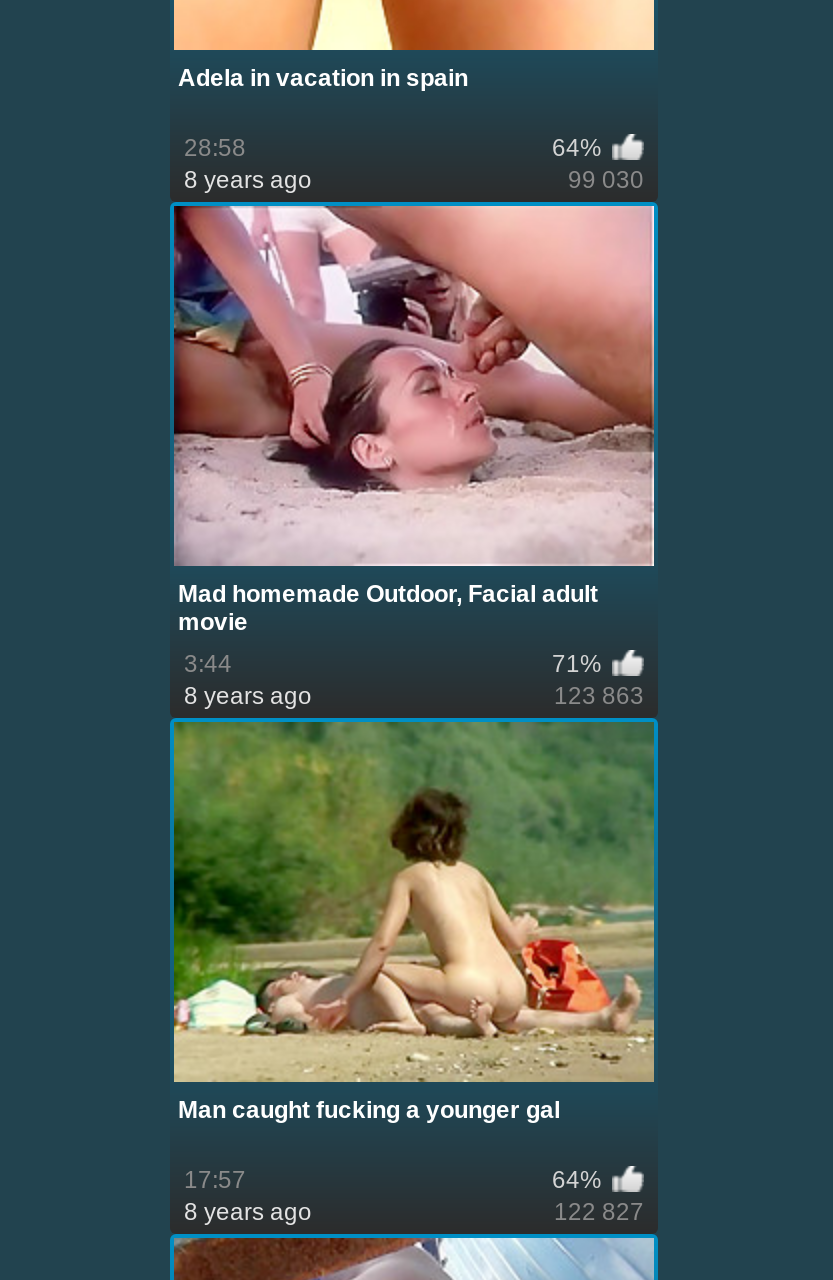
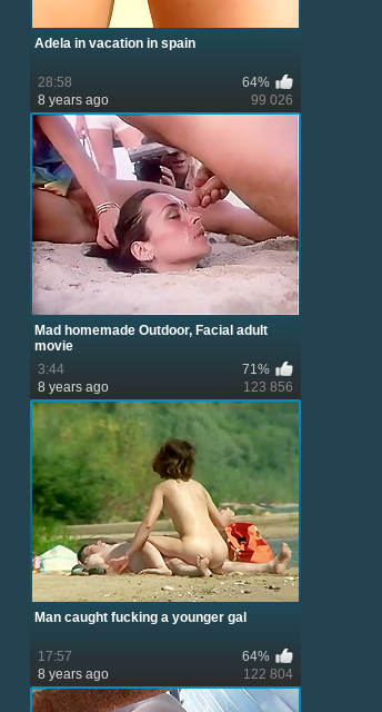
[568,166,644,194] 99 030 -> [251,92,293,108] 99 026
[554,682,644,710] 123 863 -> [243,379,293,395] 123 856
[554,1198,644,1226] 122 827 -> [243,666,293,682] 122 804

